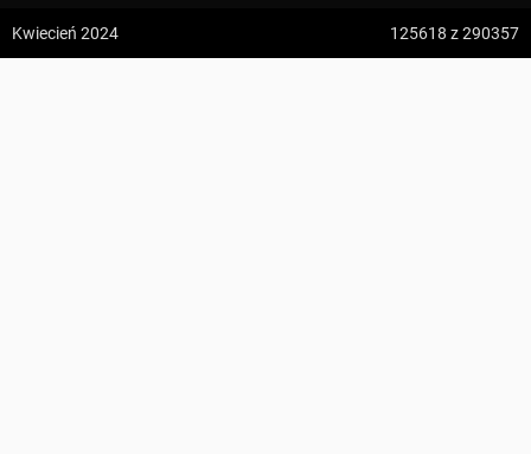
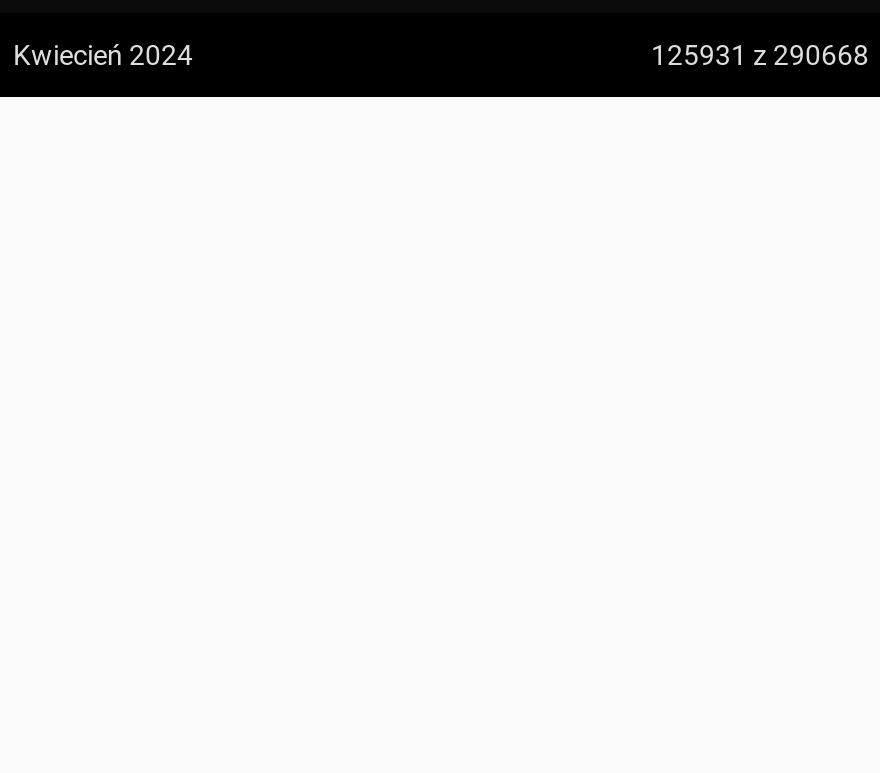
[390,24,519,43] 125618 z 290357 -> [651,39,869,71] 125931 z 290668

